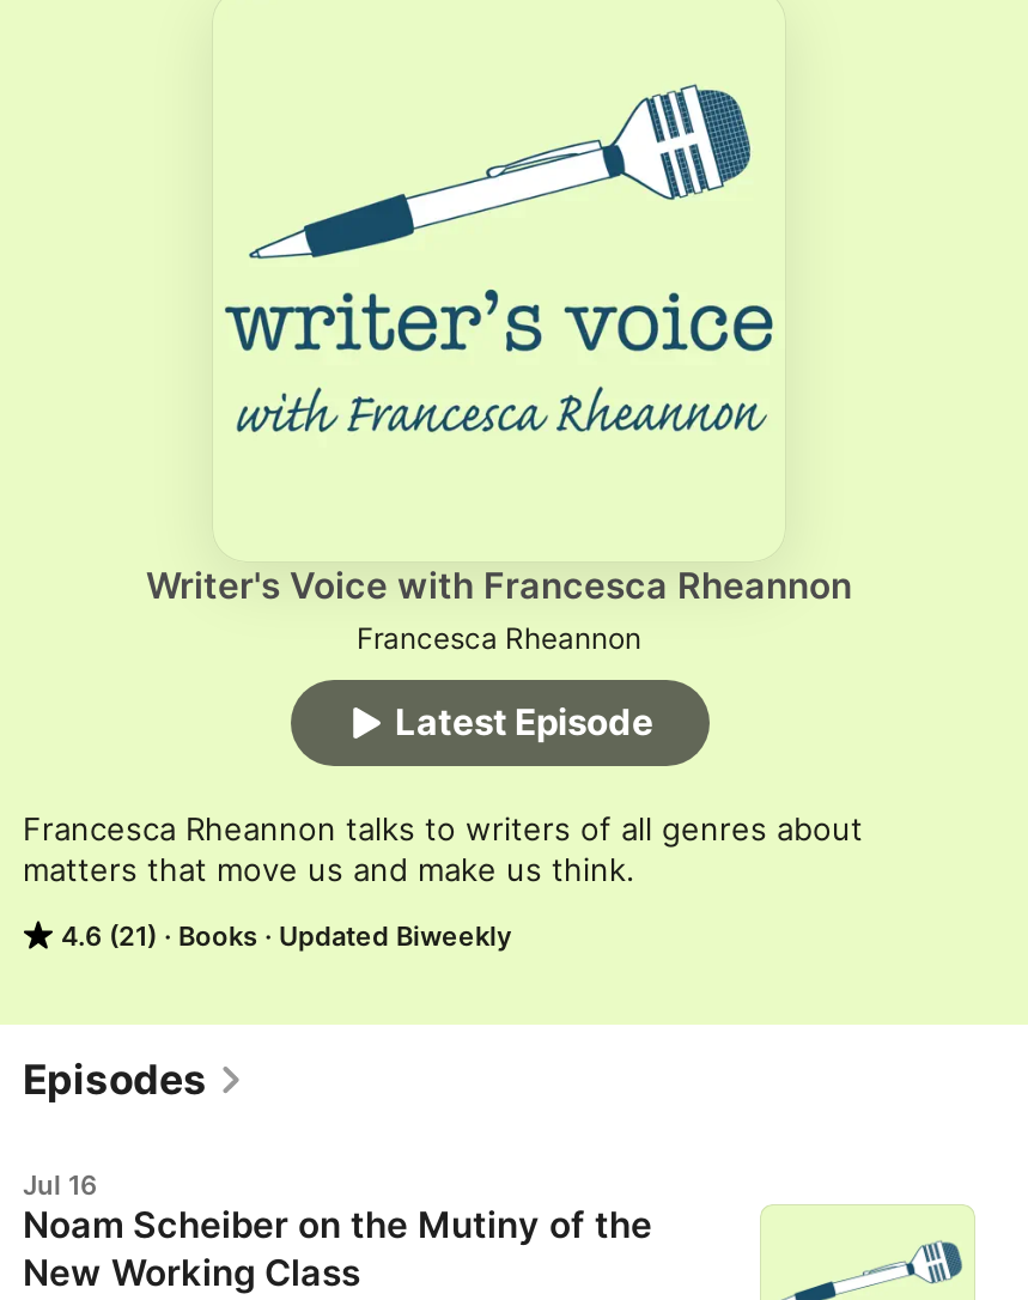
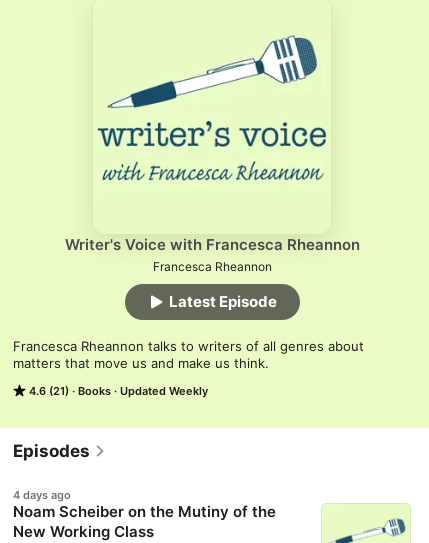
[279,919,511,953] Updated Biweekly -> [120,384,208,398] Updated Weekly
[23,1168,97,1202] Jul 16 -> [13,488,71,502] 4 days ago

